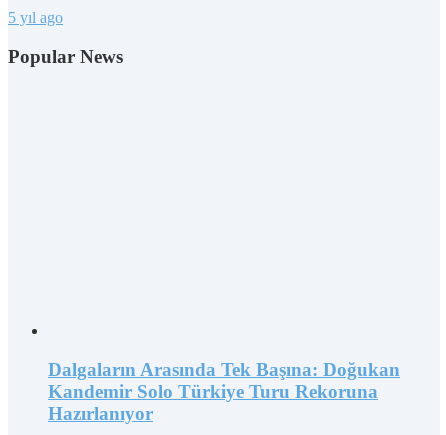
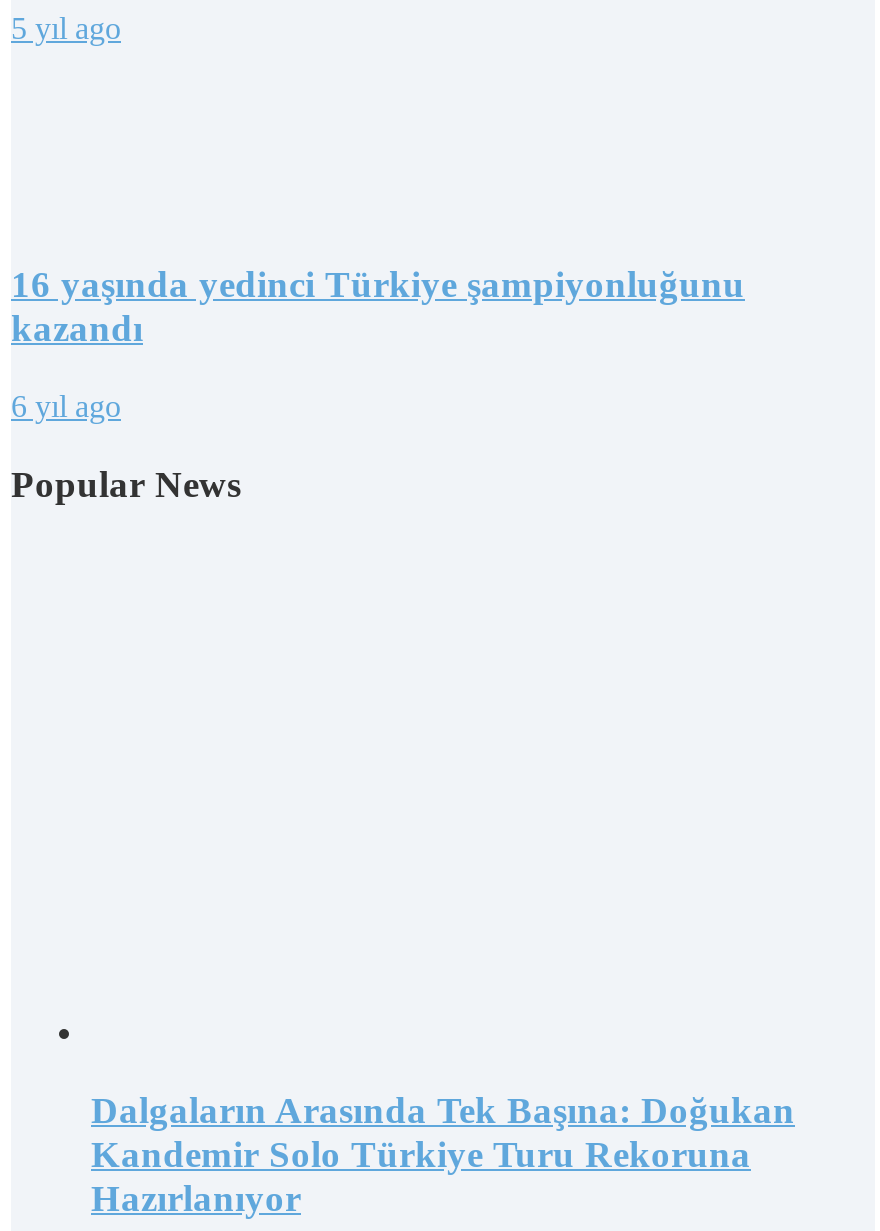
none -> [11,264,745,423] 16 yaşında yedinci Türkiye şampiyonluğunu | kazandı | 6 yıl ago

